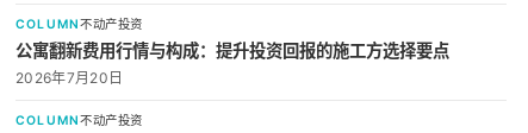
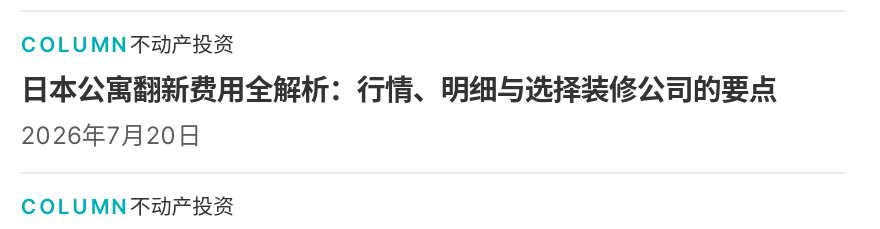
[15,40,449,60] 公寓翻新费用行情与构成：提升投资回报的施工方选择要点 -> [21,72,777,106] 日本公寓翻新费用全解析：行情、明细与选择装修公司的要点

